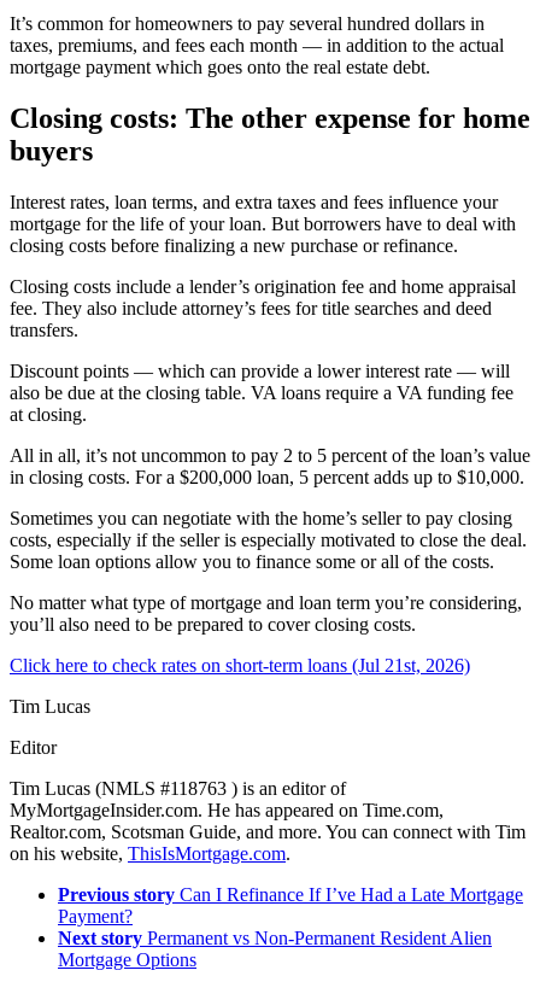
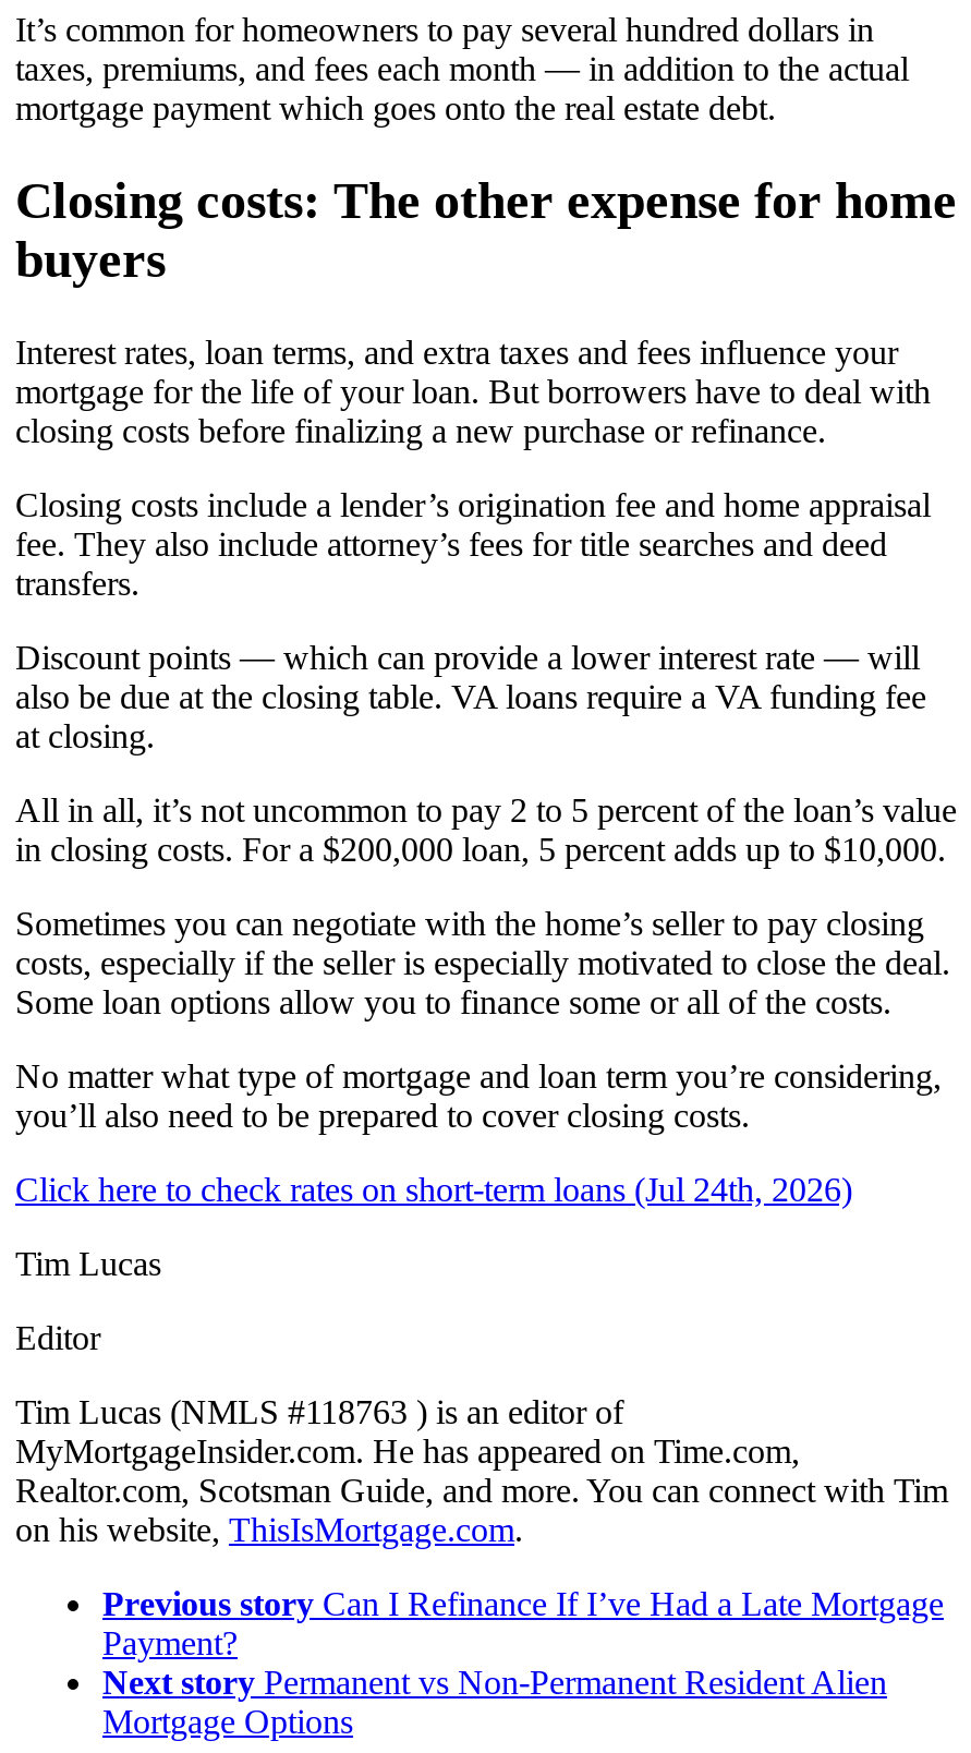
[10,655,470,676] Click here to check rates on short-term loans (Jul 21st, 2026) -> [15,1171,852,1208] Click here to check rates on short-term loans (Jul 24th, 2026)

